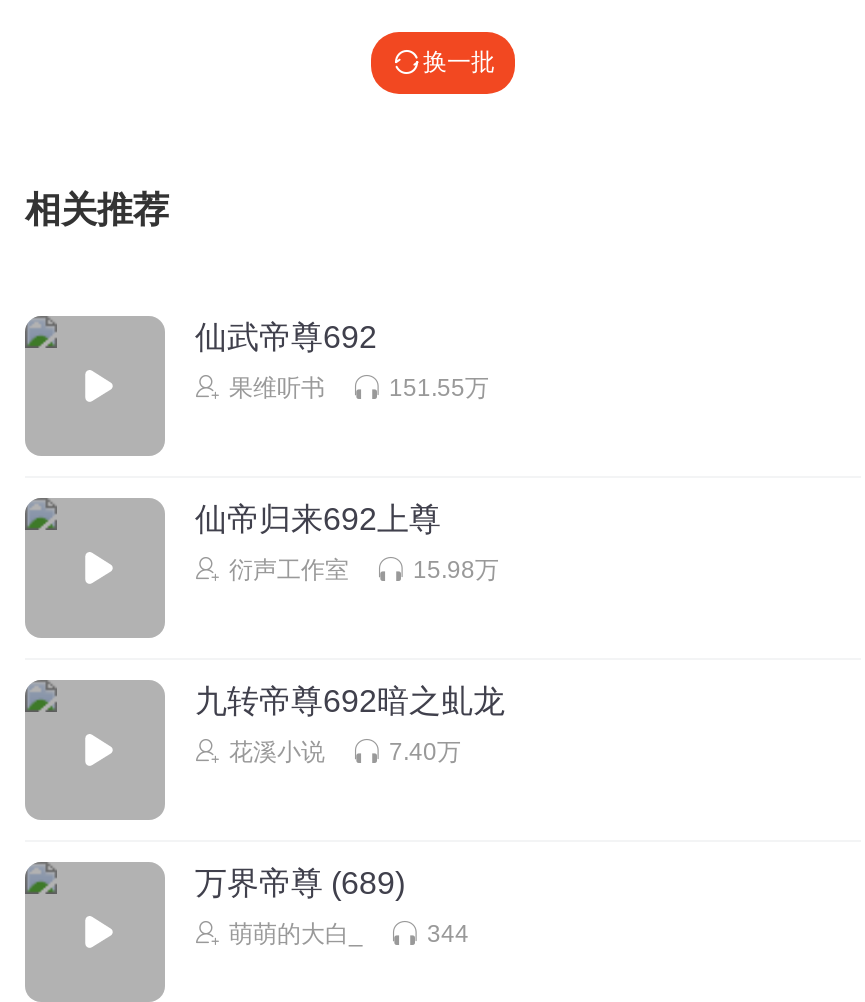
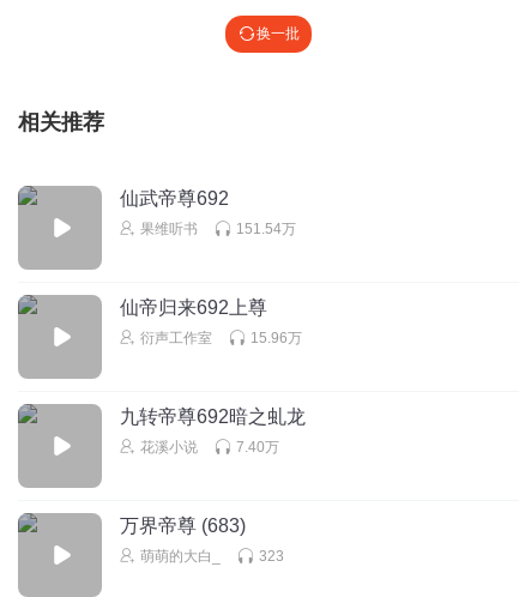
[389,373,489,401] 151.55万 -> [236,220,296,237] 151.54万
[413,555,499,583] 15.98万 -> [251,329,302,346] 15.96万
[195,865,405,899] 万界帝尊 (689) -> [120,515,246,535] 万界帝尊 (683)
[427,919,469,947] 344 -> [259,547,284,564] 323

